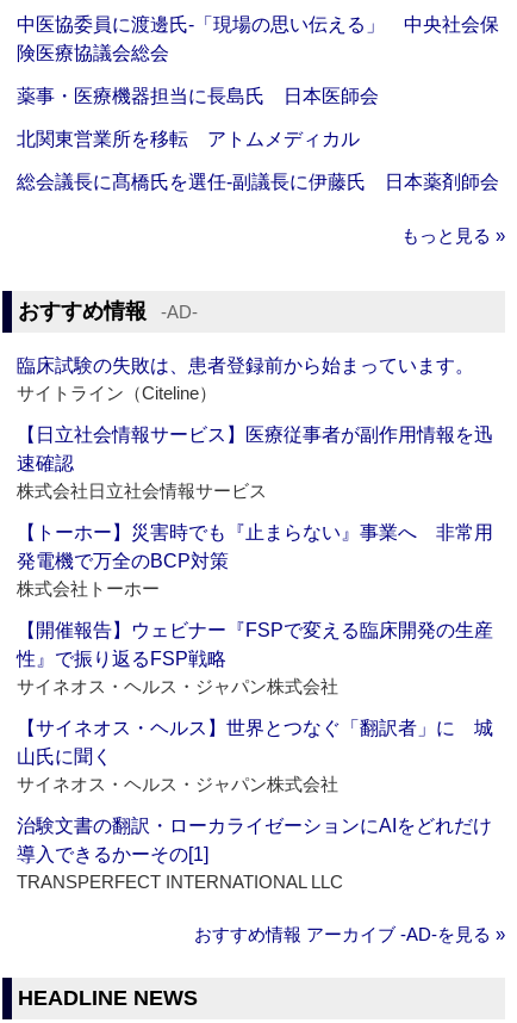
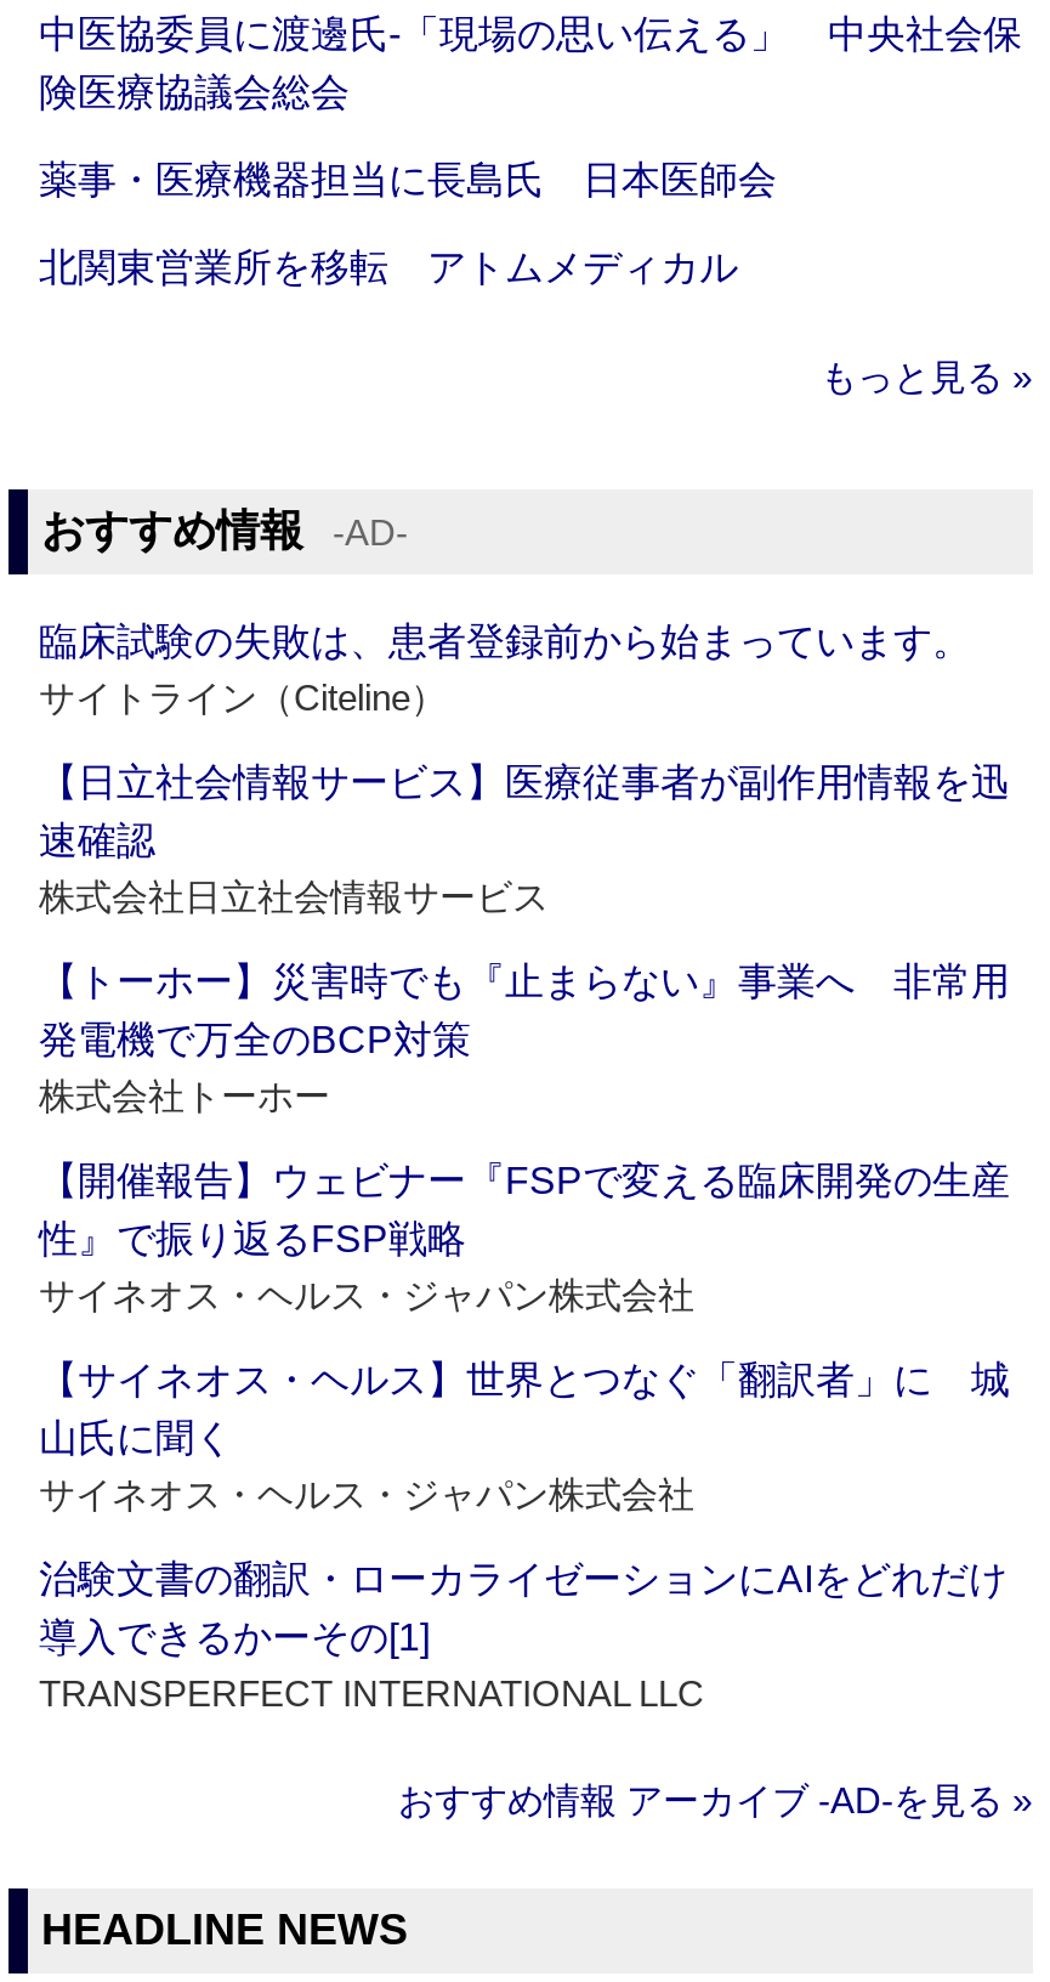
[17,172,500,192] 総会議長に髙橋氏を選任‐副議長に伊藤氏 日本薬剤師会 -> none

